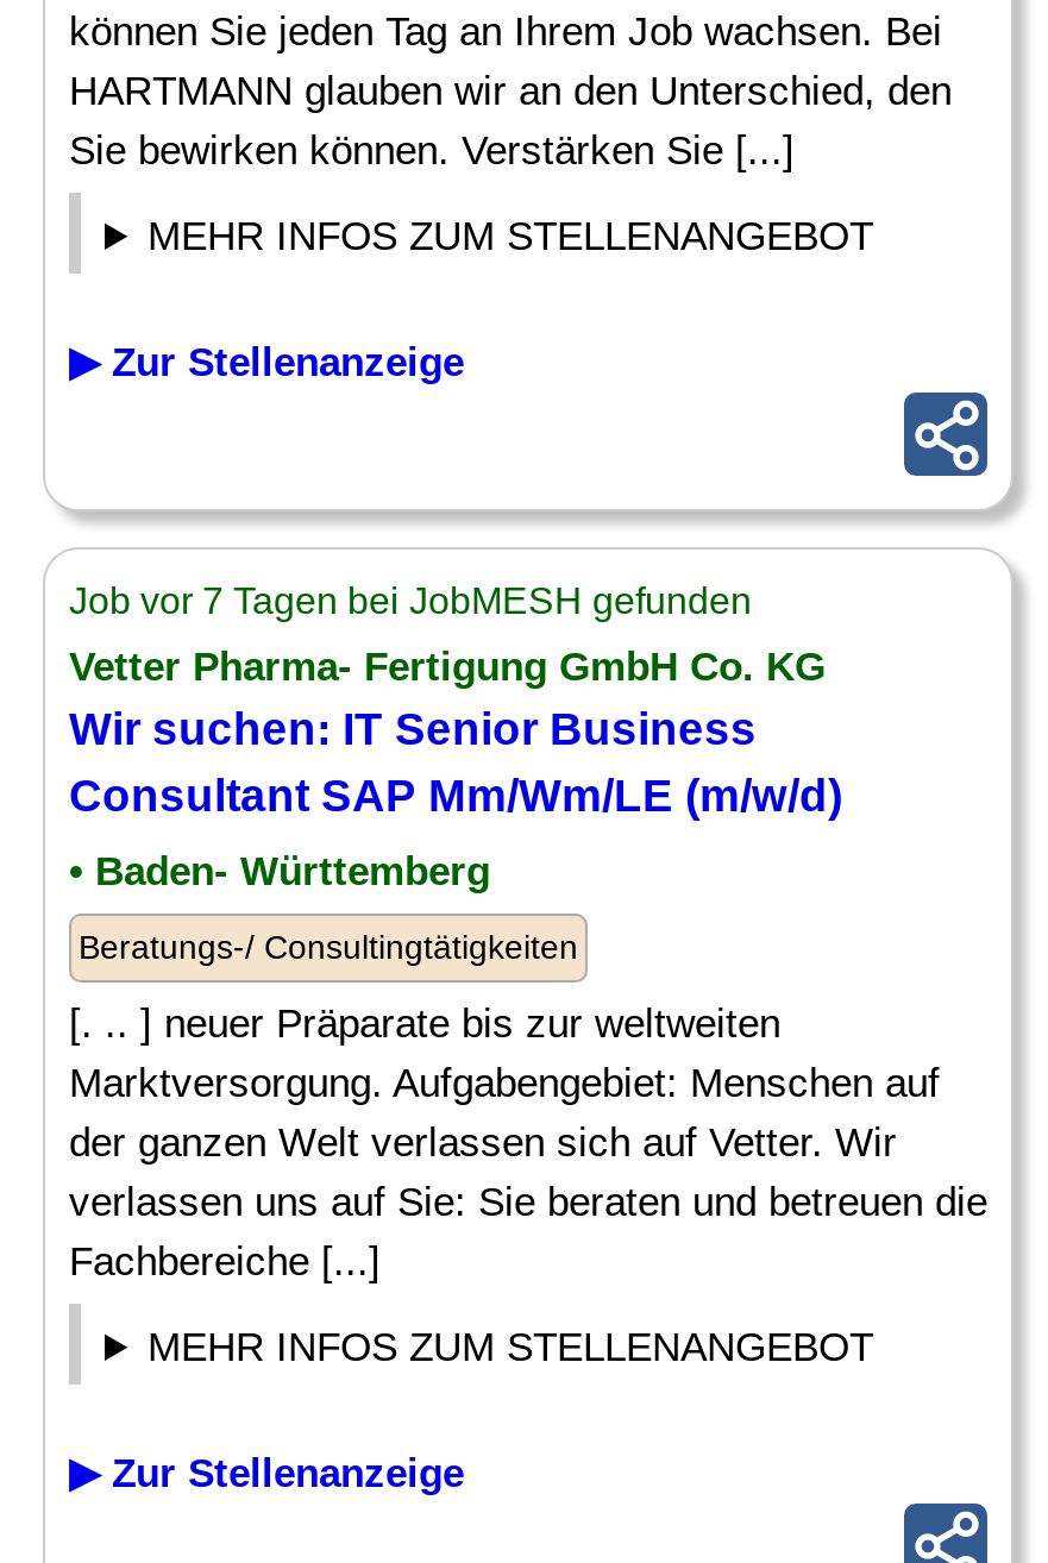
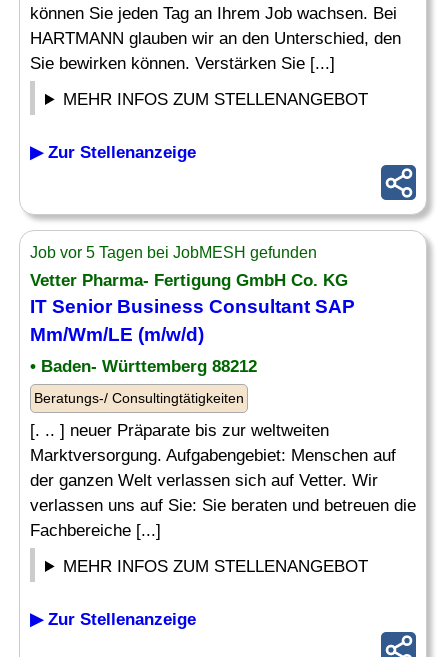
[69,580,752,621] Job vor 7 Tagen bei JobMESH gefunden -> [30,244,317,261] Job vor 5 Tagen bei JobMESH gefunden
[69,704,842,821] Wir suchen: IT Senior Business | Consultant SAP Mm/Wm/LE (m/w/d) -> [30,296,355,345] IT Senior Business Consultant SAP | Mm/Wm/LE (m/w/d)
[69,849,490,895] • Baden- Württemberg -> [30,357,257,376] • Baden- Württemberg 88212

